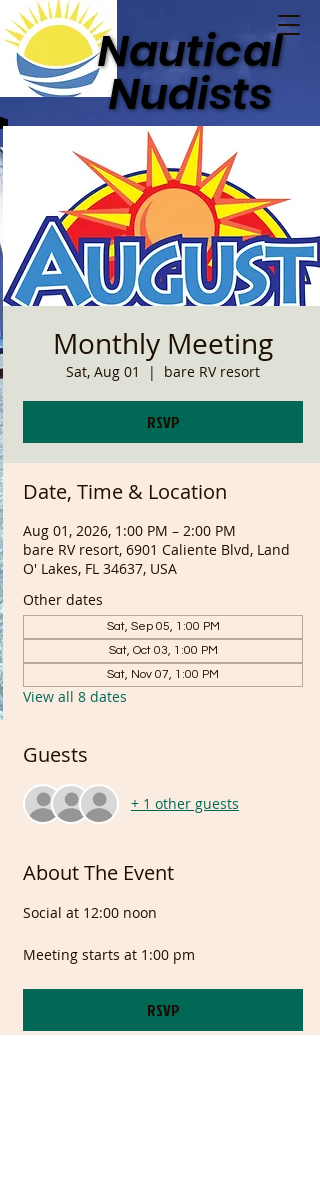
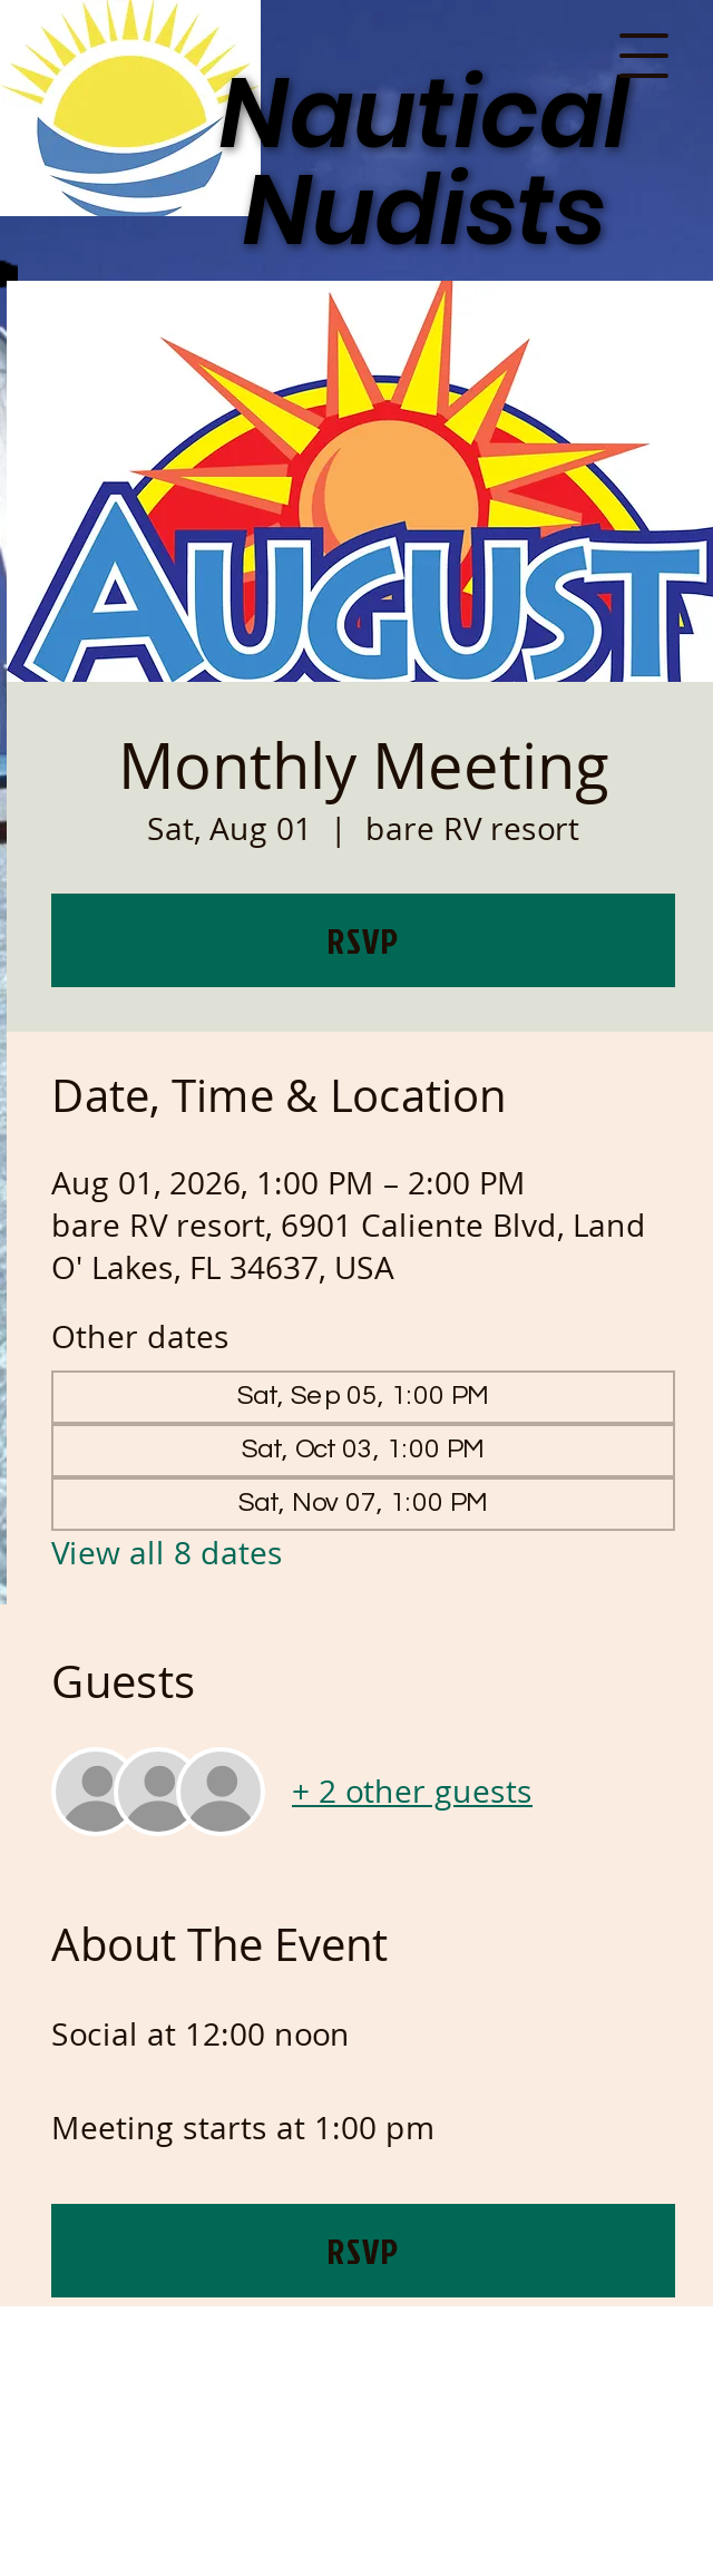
[131,794,239,813] + 1 other guests -> [292,1770,533,1812] + 2 other guests

